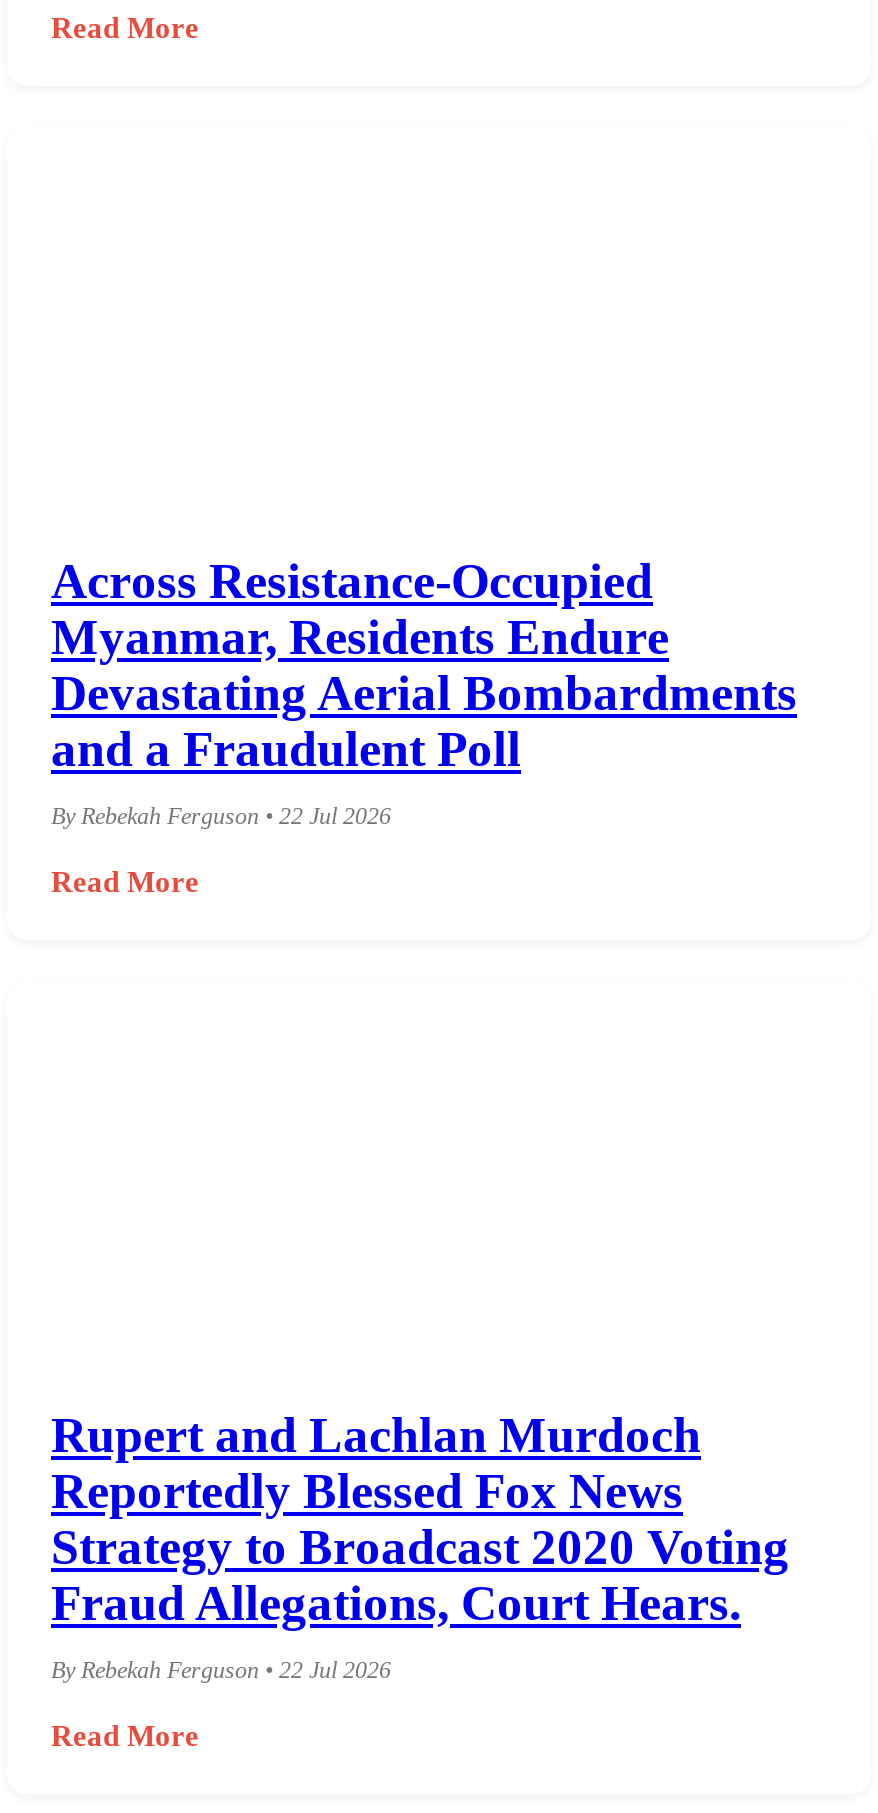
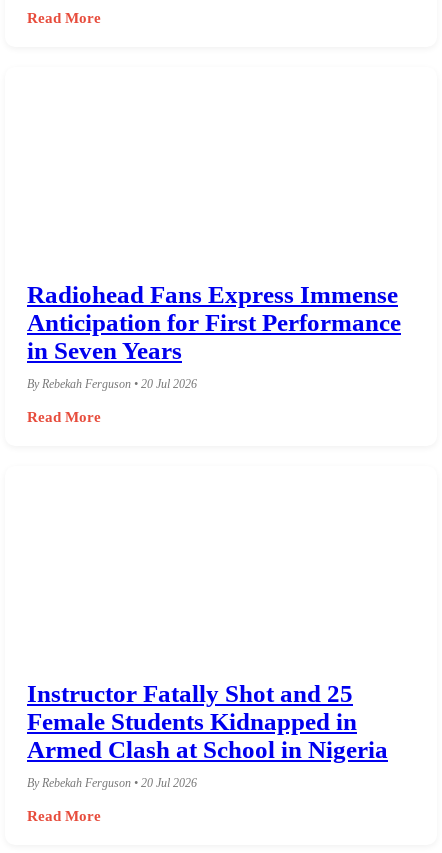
[51,555,797,777] Across Resistance-Occupied | Myanmar, Residents Endure | Devastating Aerial Bombardments | and a Fraudulent Poll -> [27,281,401,364] Radiohead Fans Express Immense | Anticipation for First Performance | in Seven Years
[51,803,391,831] By Rebekah Ferguson • 22 Jul 2026 -> [27,377,197,391] By Rebekah Ferguson • 20 Jul 2026
[51,1409,789,1631] Rupert and Lachlan Murdoch | Reportedly Blessed Fox News | Strategy to Broadcast 2020 Voting | Fraud Allegations, Court Hears. -> [27,680,388,763] Instructor Fatally Shot and 25 | Female Students Kidnapped in | Armed Clash at School in Nigeria
[51,1657,391,1685] By Rebekah Ferguson • 22 Jul 2026 -> [27,776,197,790] By Rebekah Ferguson • 20 Jul 2026

